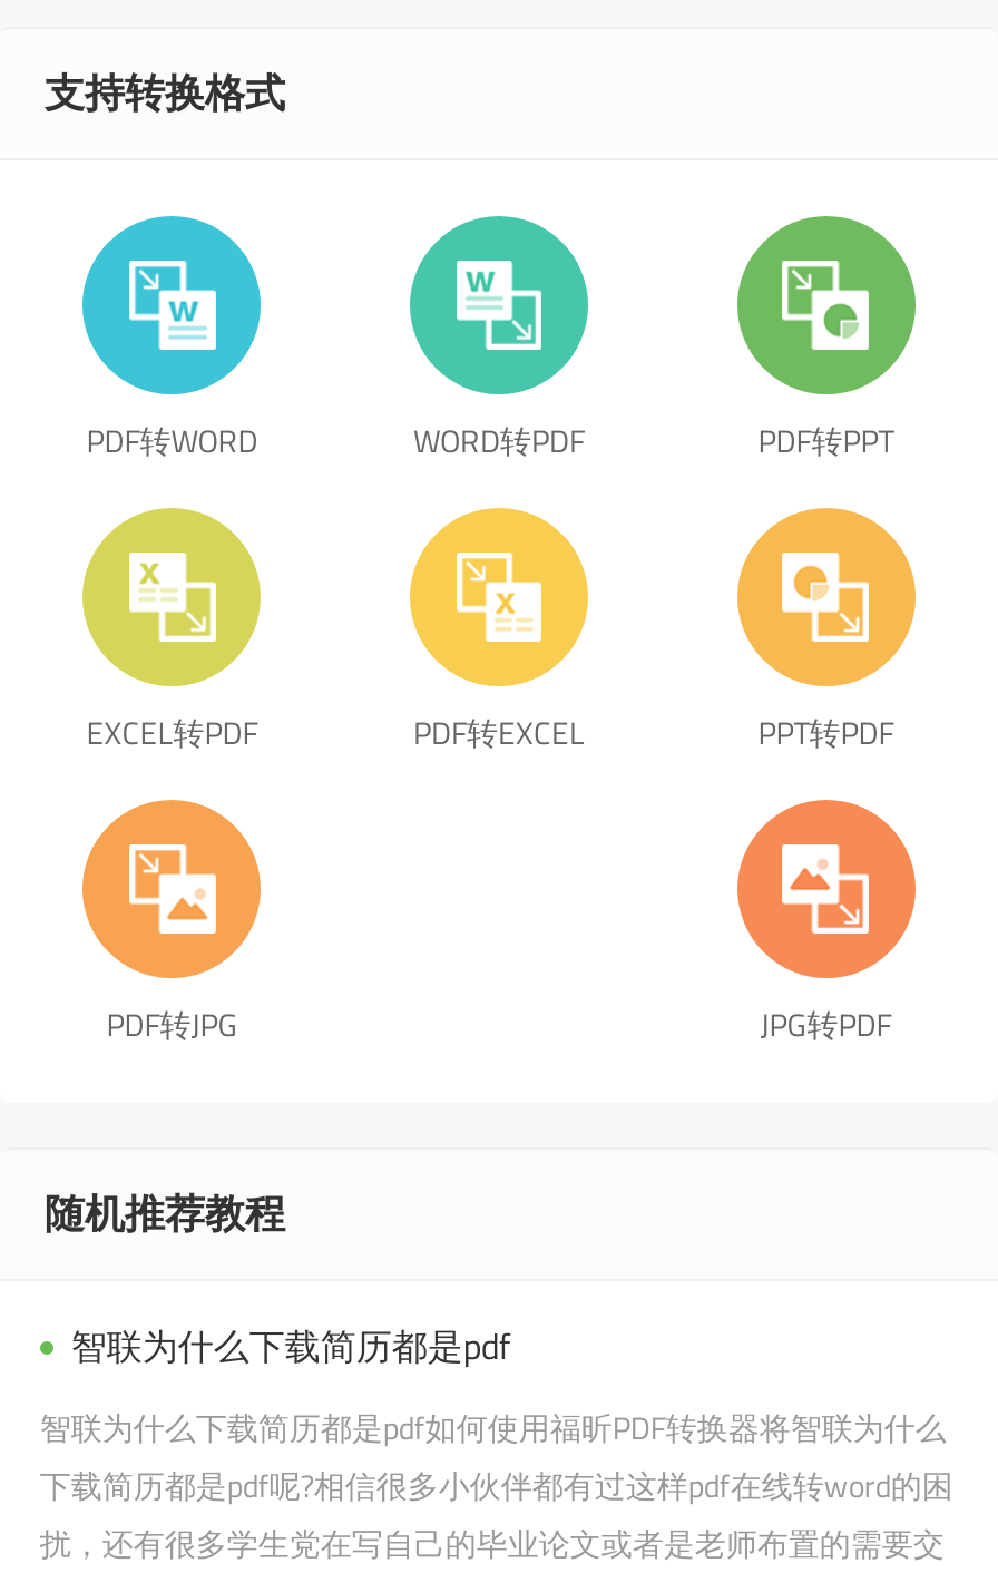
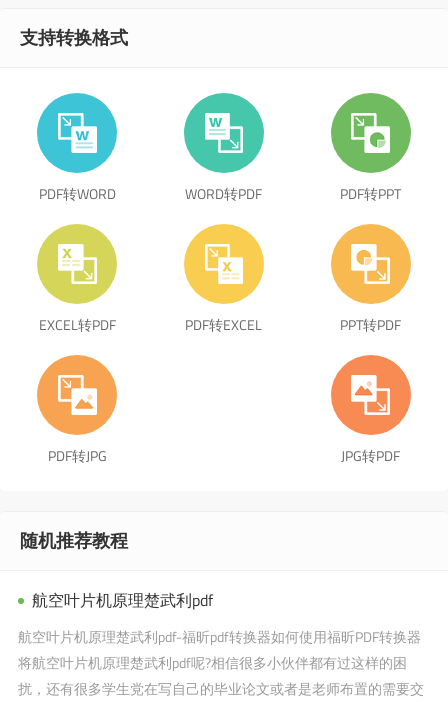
[71,1319,510,1372] 智联为什么下载简历都是pdf -> [32,588,213,612] 航空叶片机原理楚武利pdf
[40,1403,953,1508] 智联为什么下载简历都是pdf如何使用福昕PDF转换器将智联为什么 | 下载简历都是pdf呢?相信很多小伙伴都有过这样pdf在线转word的困 -> [18,626,421,673] 航空叶片机原理楚武利pdf-福昕pdf转换器如何使用福昕PDF转换器 | 将航空叶片机原理楚武利pdf呢?相信很多小伙伴都有过这样的困

